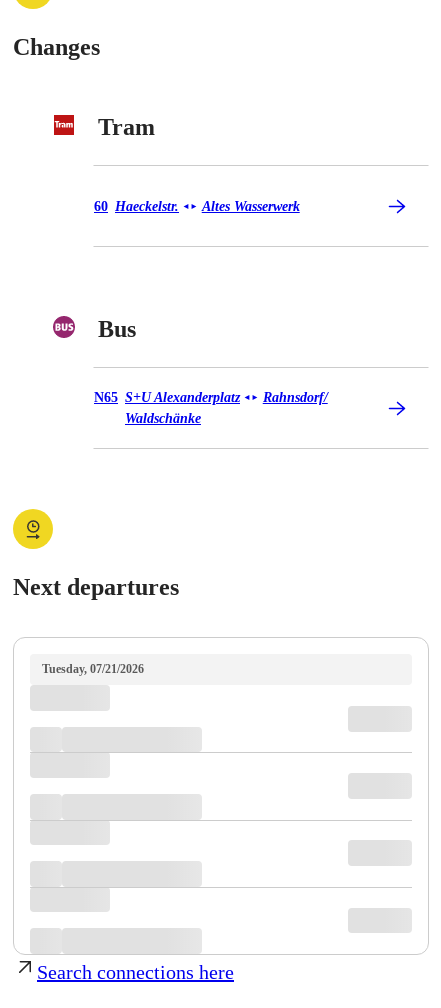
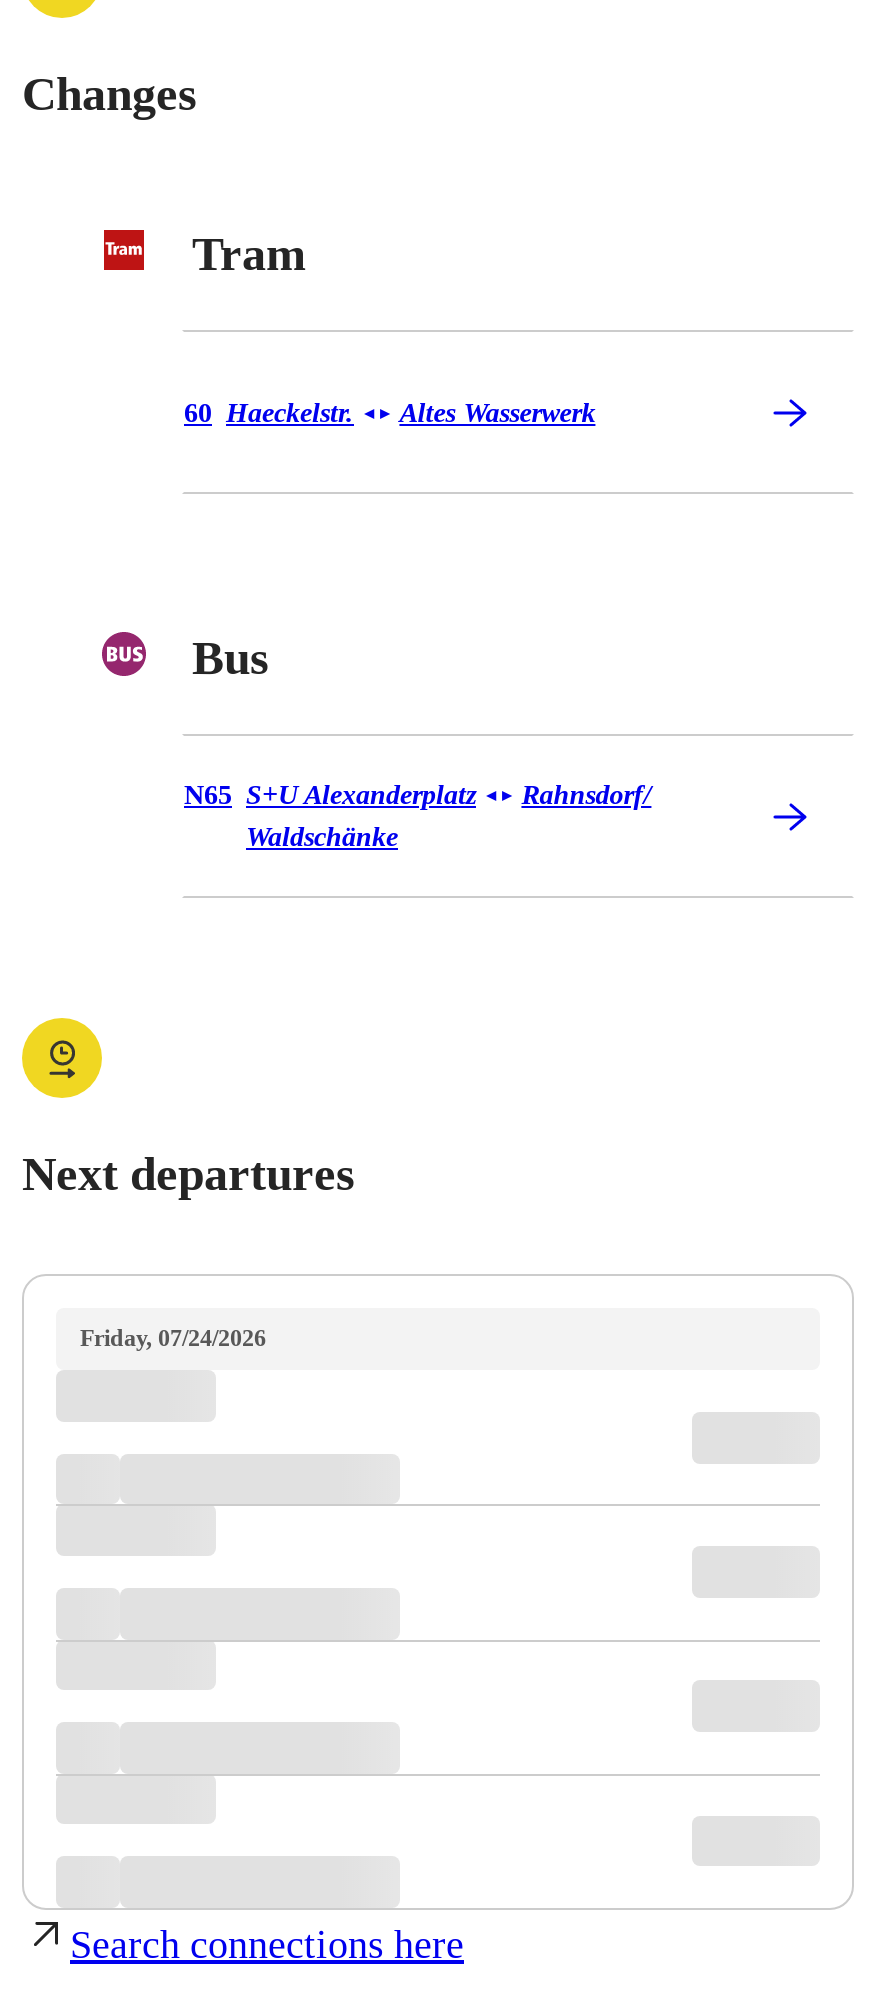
[42,662,144,676] Tuesday, 07/21/2026 -> [80,1324,266,1352] Friday, 07/24/2026

